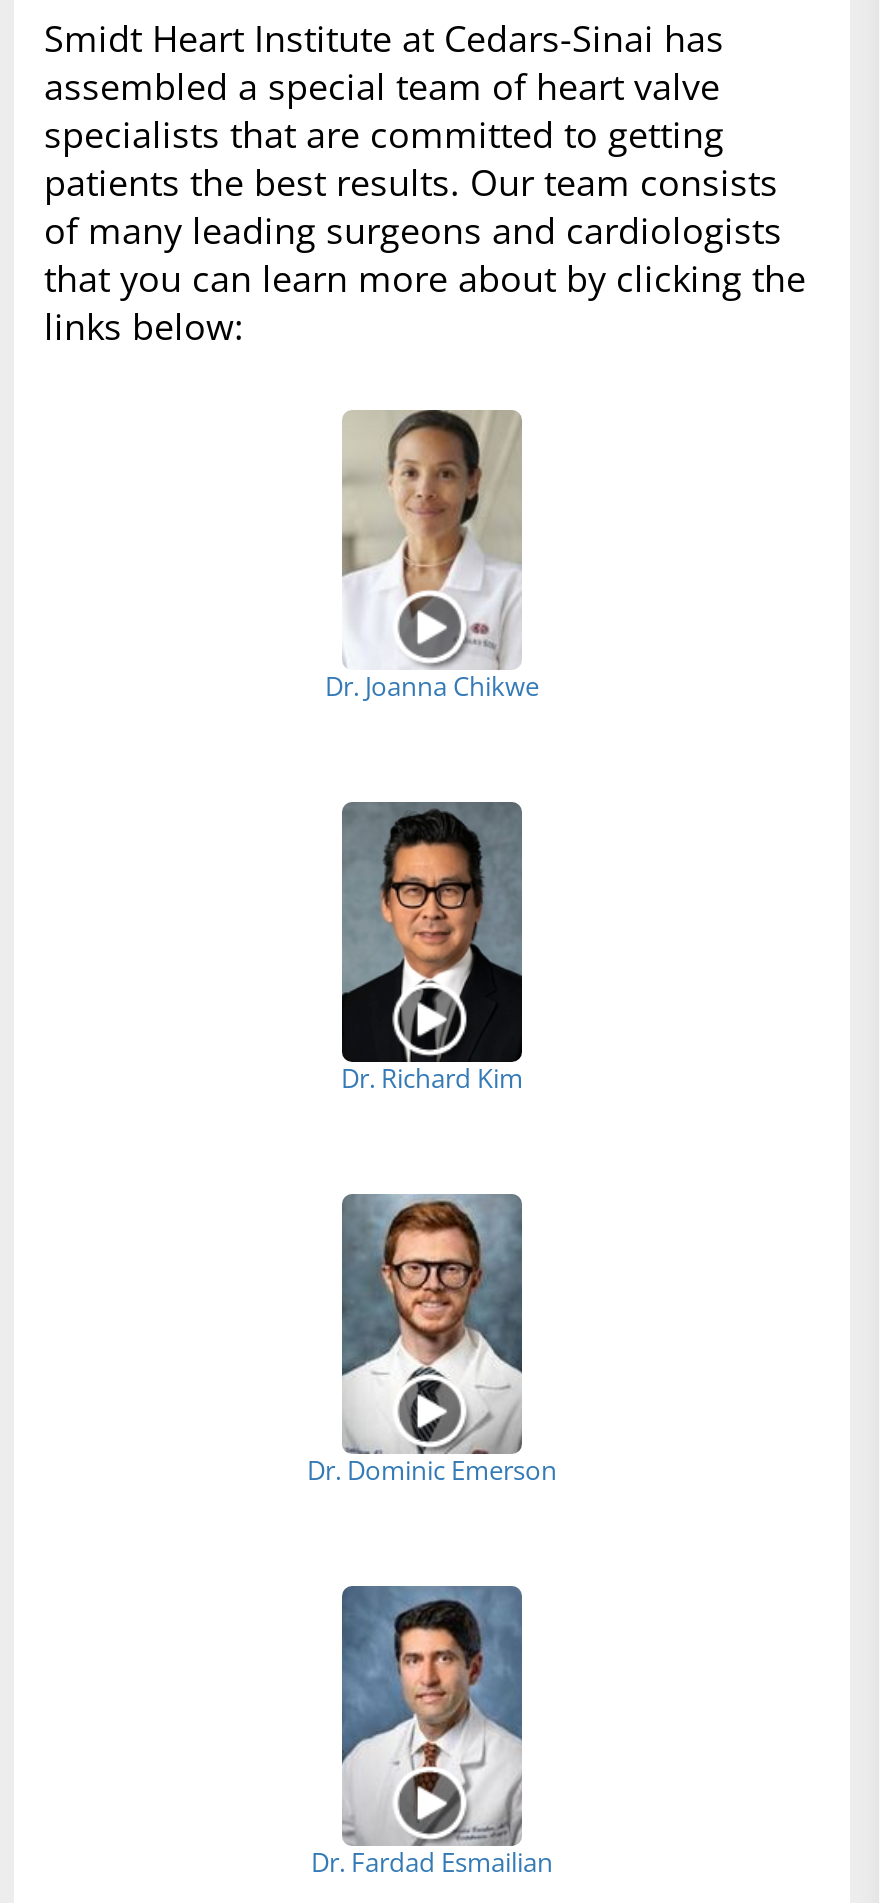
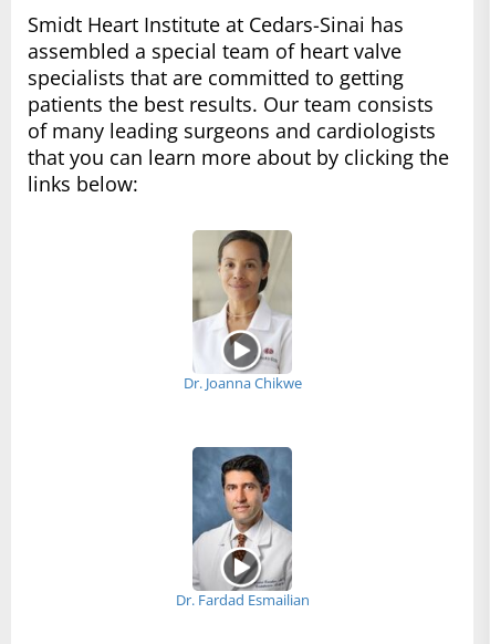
[340,804,524,1096] [image] | Dr. Richard Kim -> none
[307,1194,557,1488] [image] | Dr. Dominic Emerson -> none

